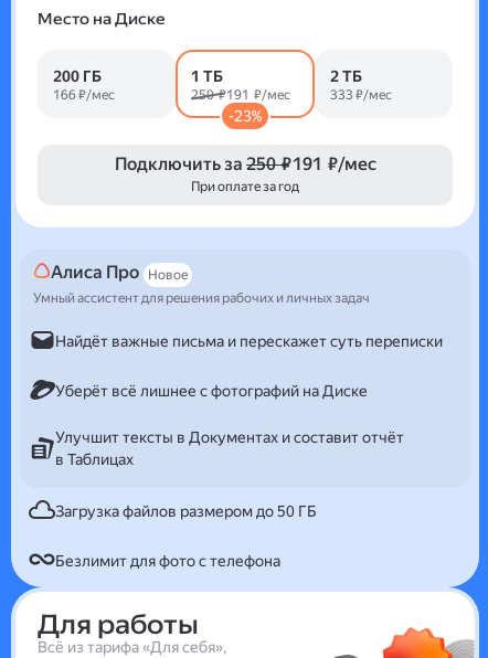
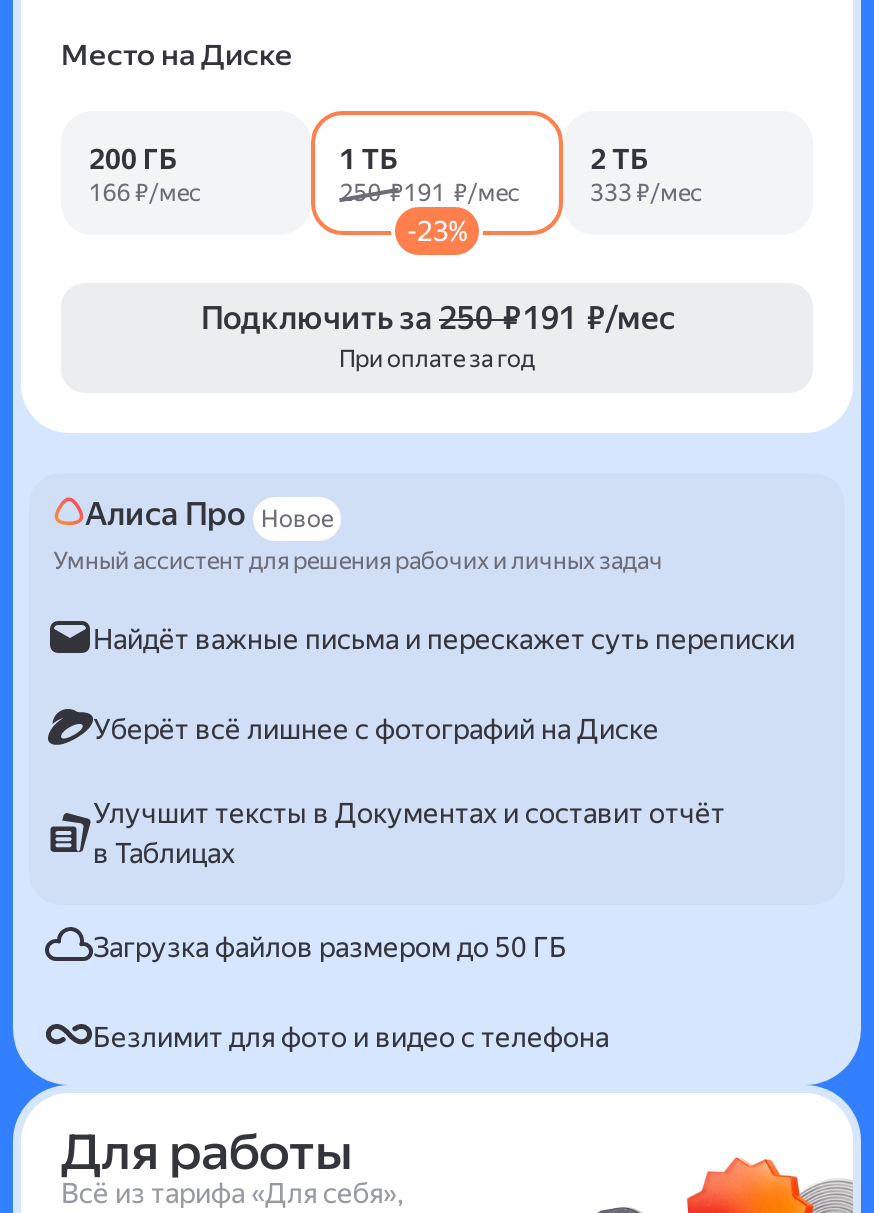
[55,551,280,569] Безлимит для фото с телефона -> [93,1020,609,1052] Безлимит для фото и видео с телефона

